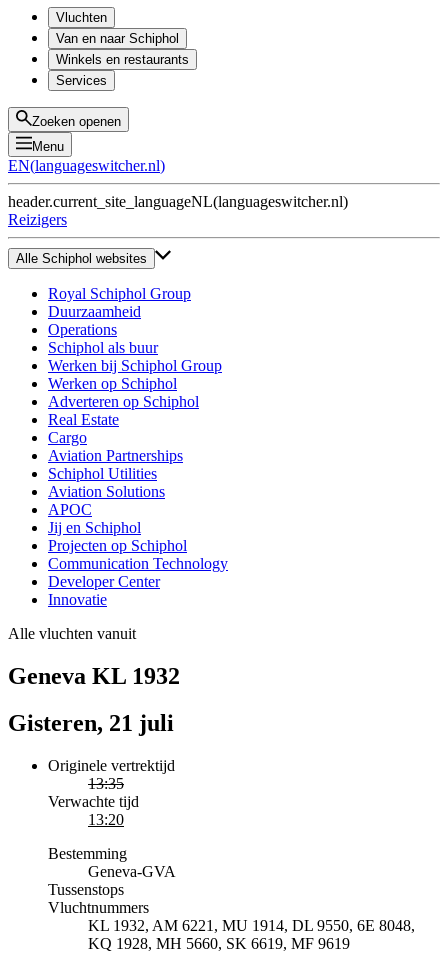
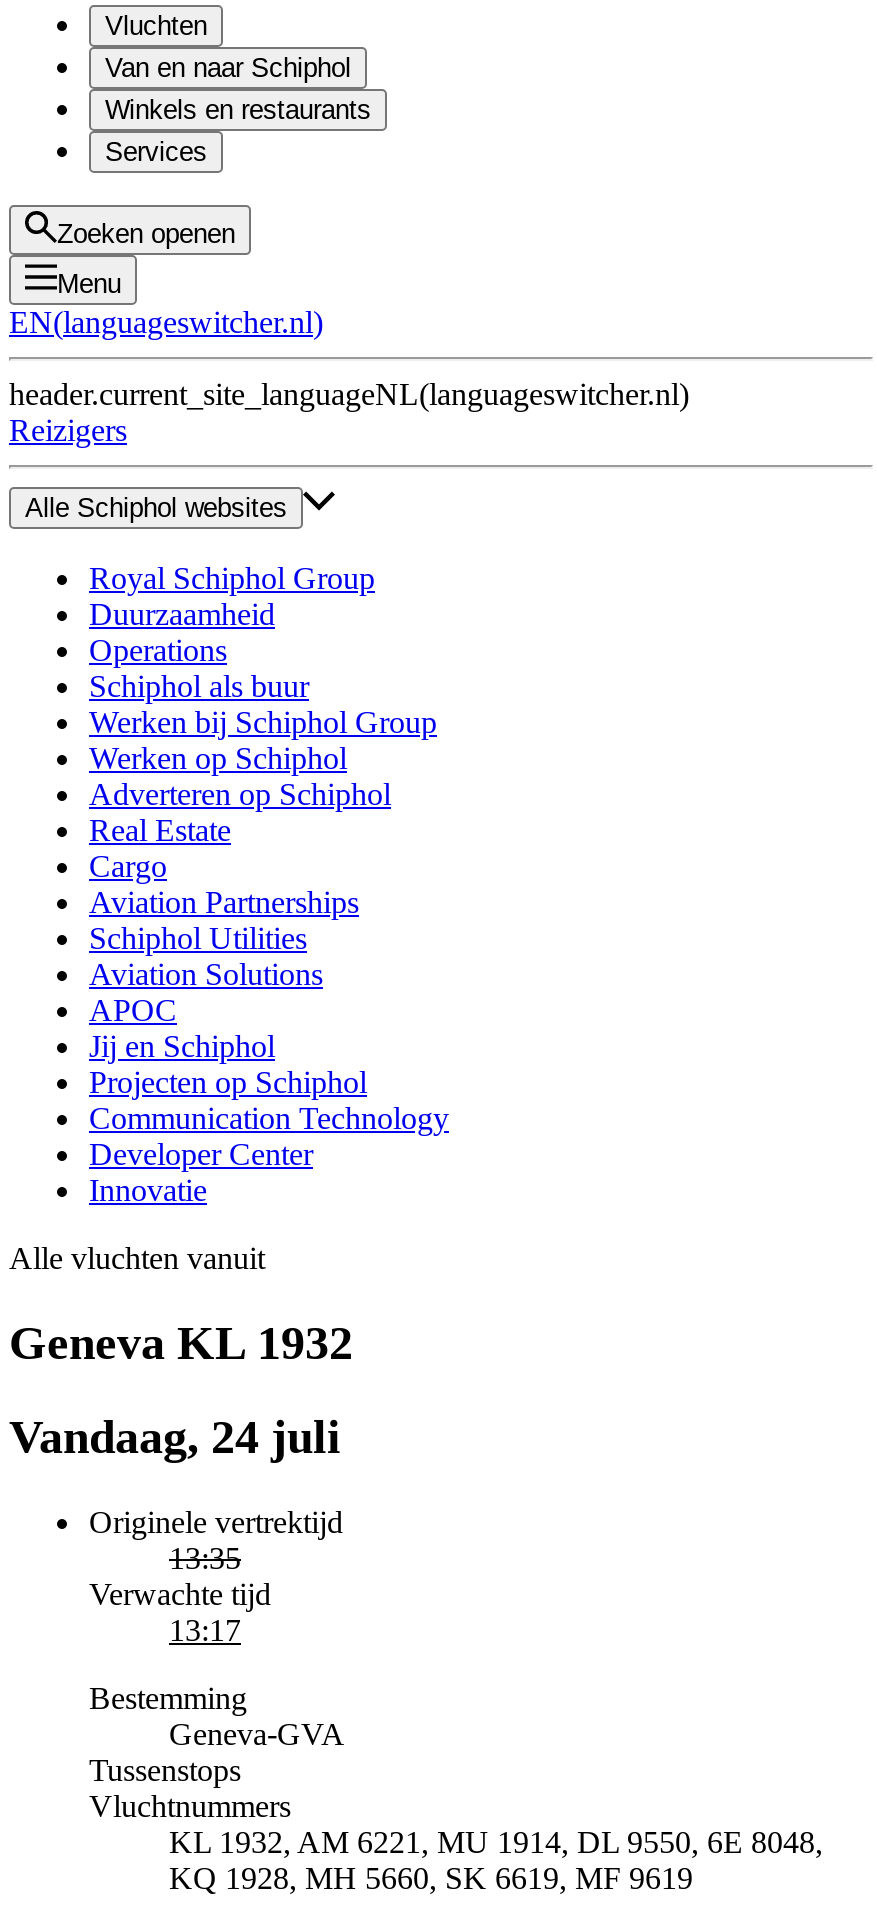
[8,710,174,736] Gisteren, 21 juli -> [9,1411,341,1463] Vandaag, 24 juli
[88,811,124,828] 13:20 -> [169,1612,241,1646] 13:17

